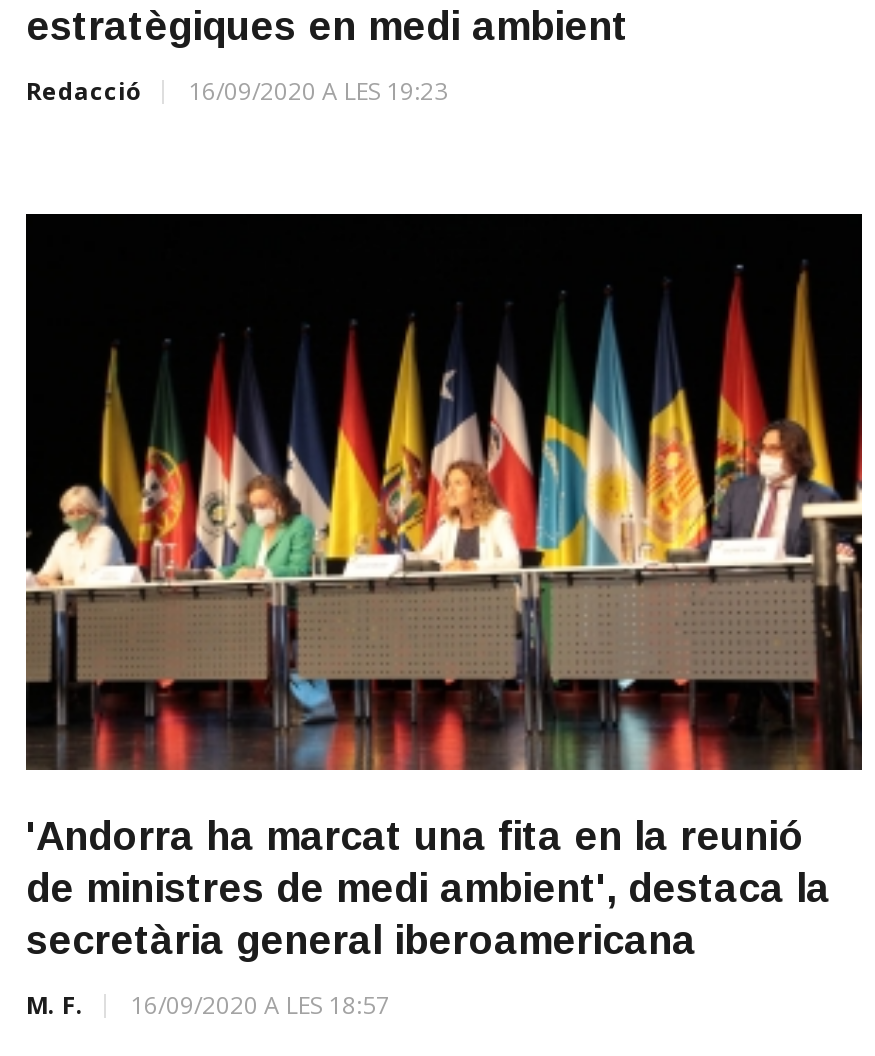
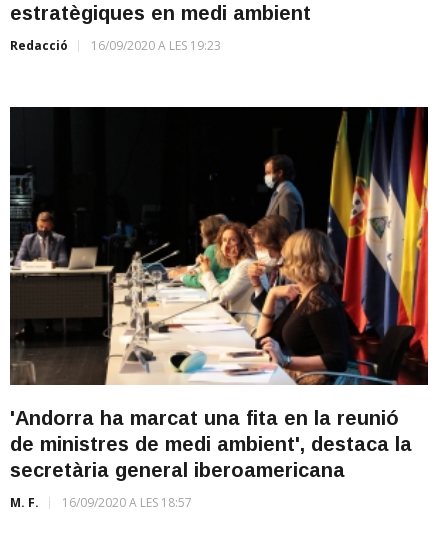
[24,214,864,772] [image] -> [9,107,429,386] [image]

